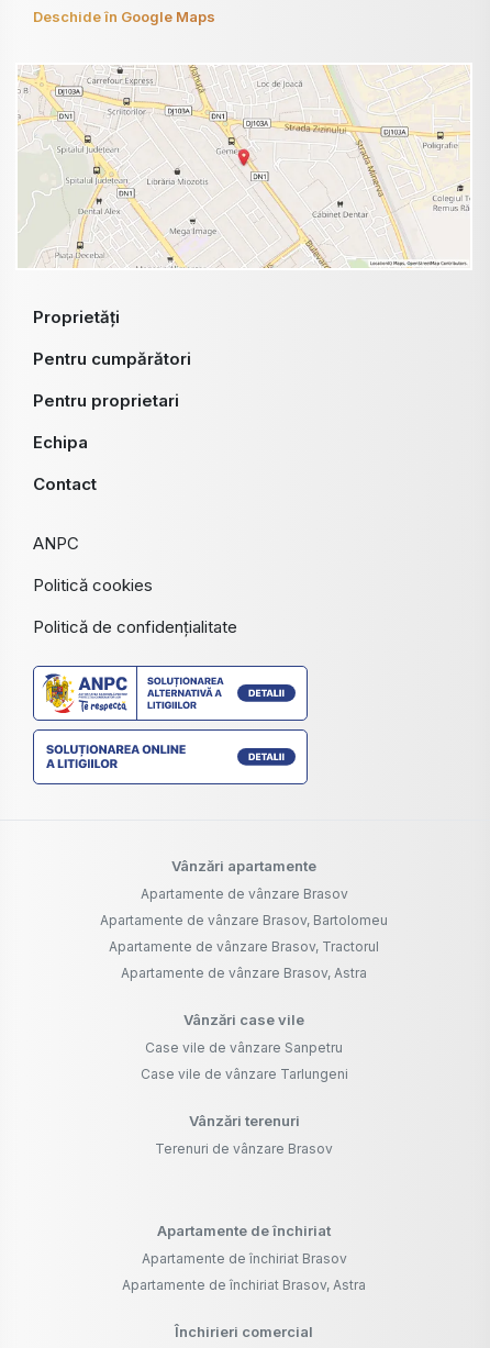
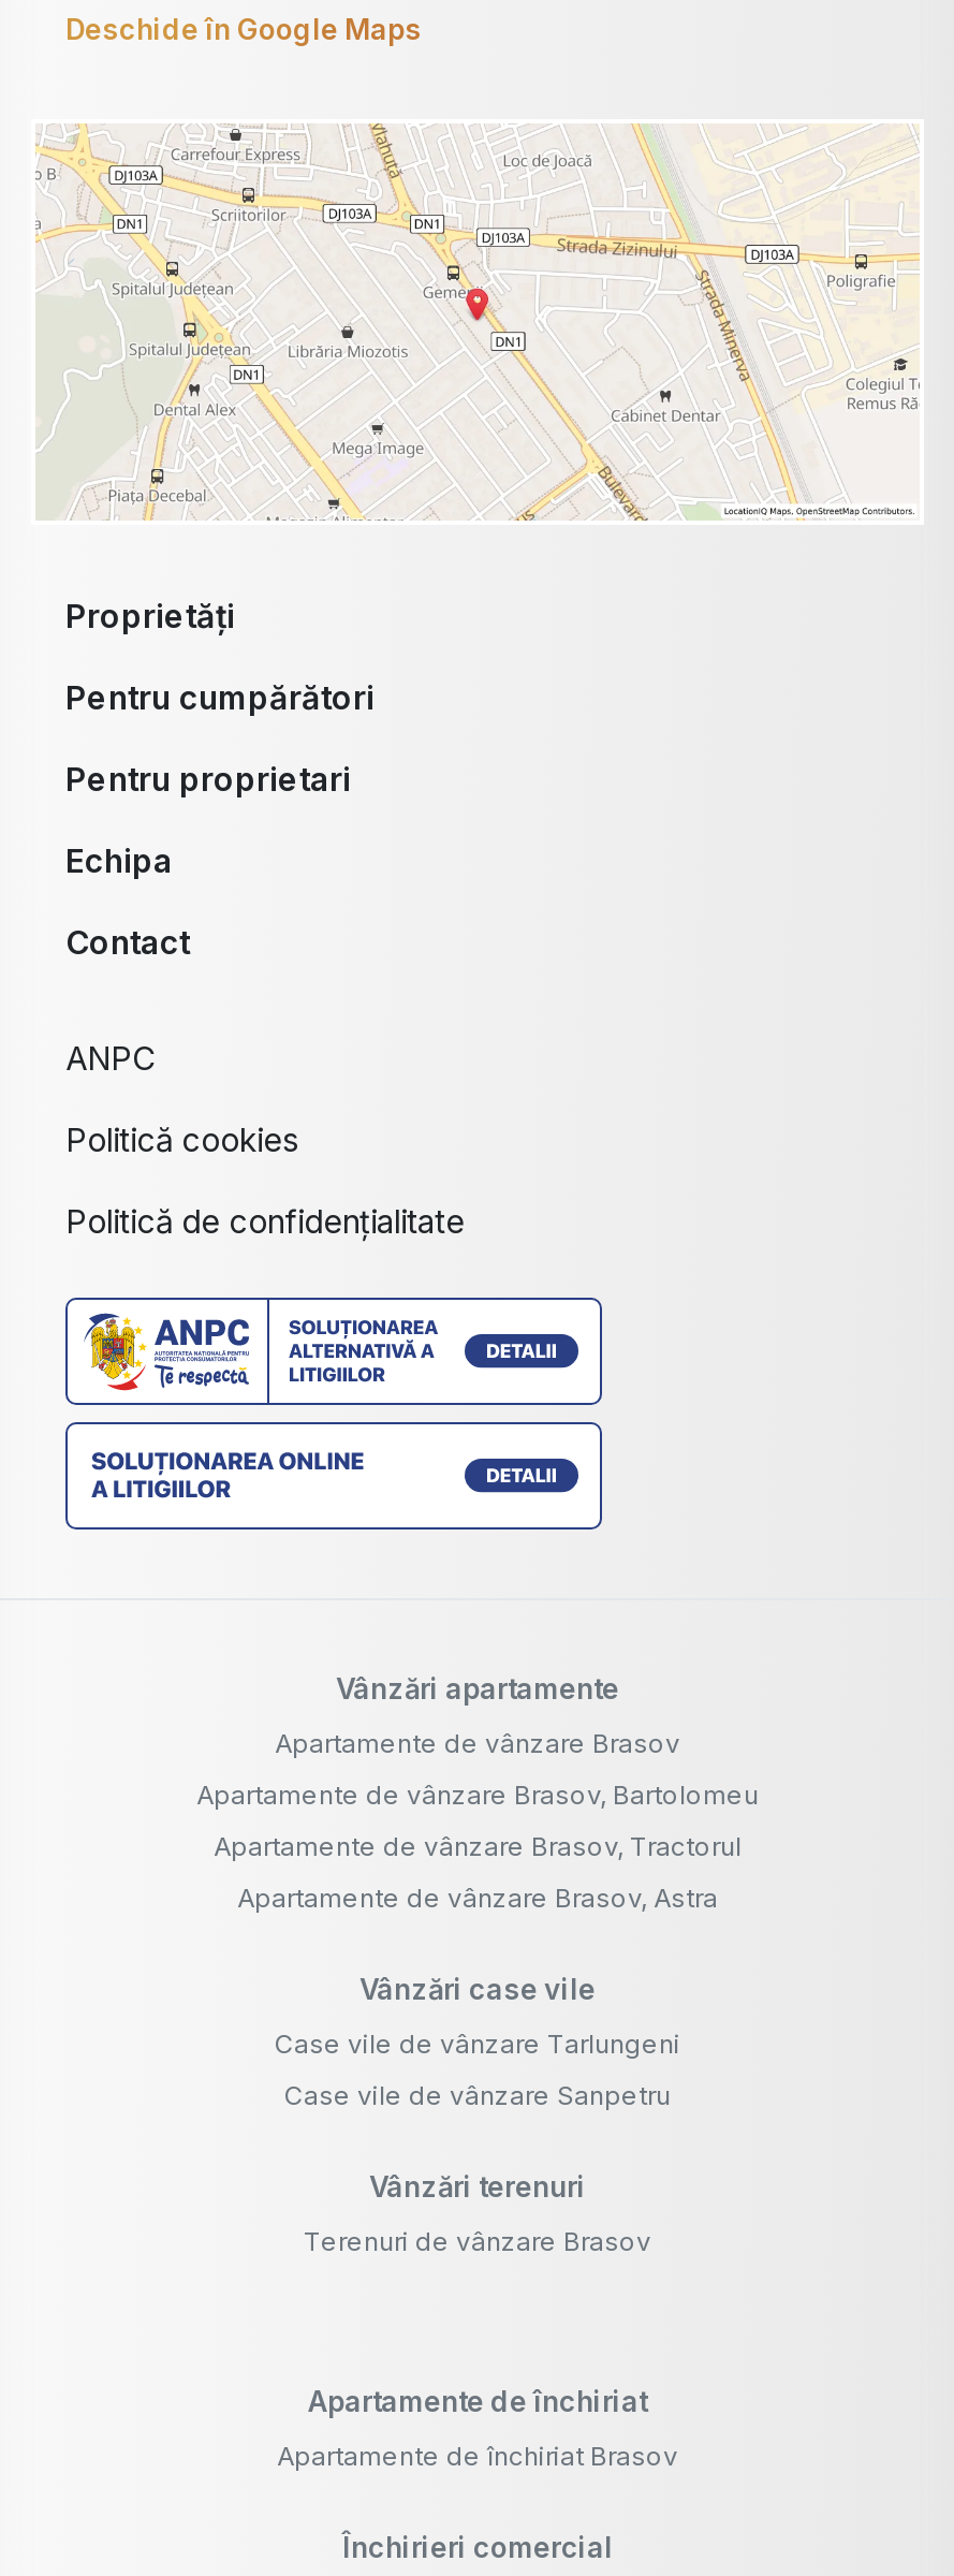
moved [145,1040,343,1056] -> [284,2080,671,2112]: Case vile de vânzare Sanpetru
moved [140,1066,348,1083] -> [275,2028,680,2061]: Case vile de vânzare Tarlungeni
[122,1277,366,1294] Apartamente de închiriat Brasov, Astra -> none

